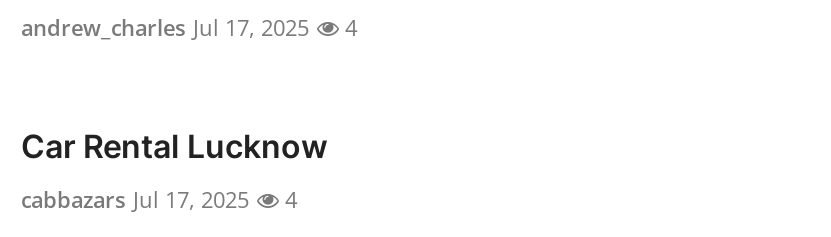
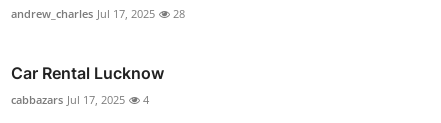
[21,12,357,42] andrew_charles Jul 17, 2025 4 -> [11,6,185,21] andrew_charles Jul 17, 2025 28

